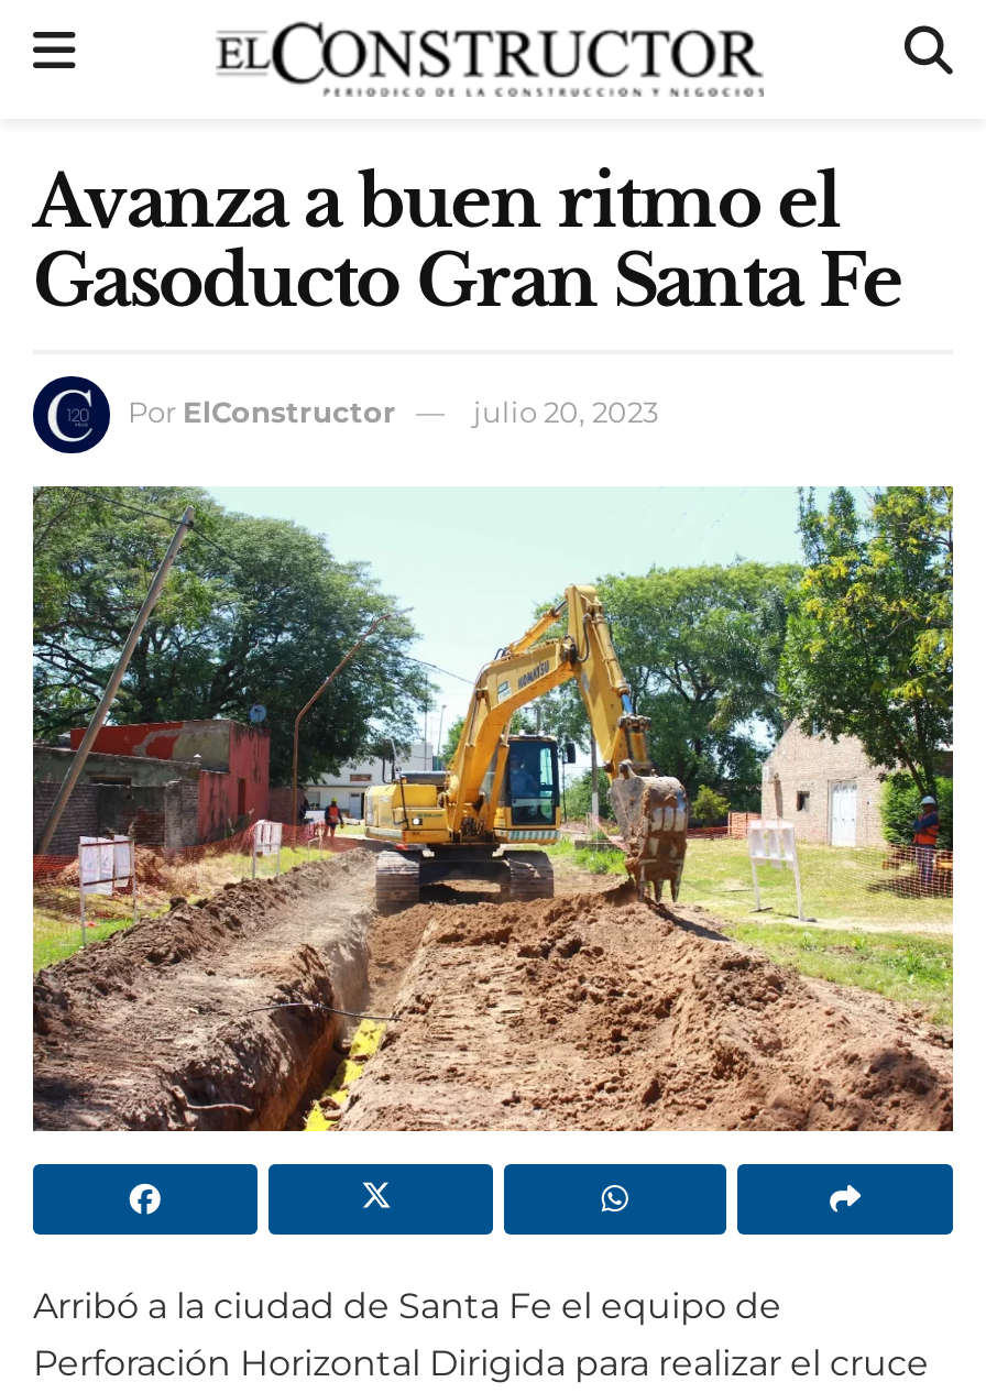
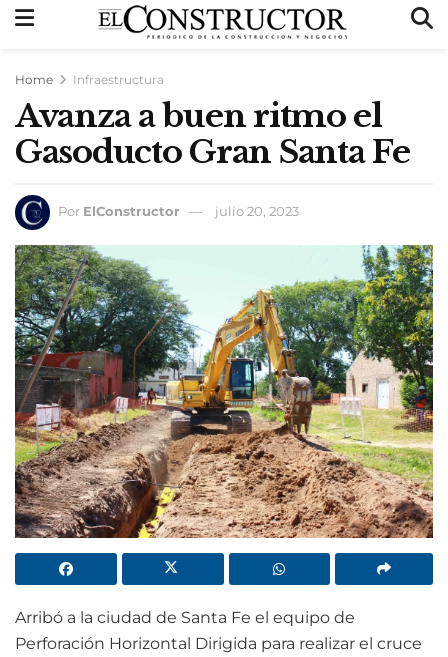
none -> [15,72,164,87] Home | Infraestructura

